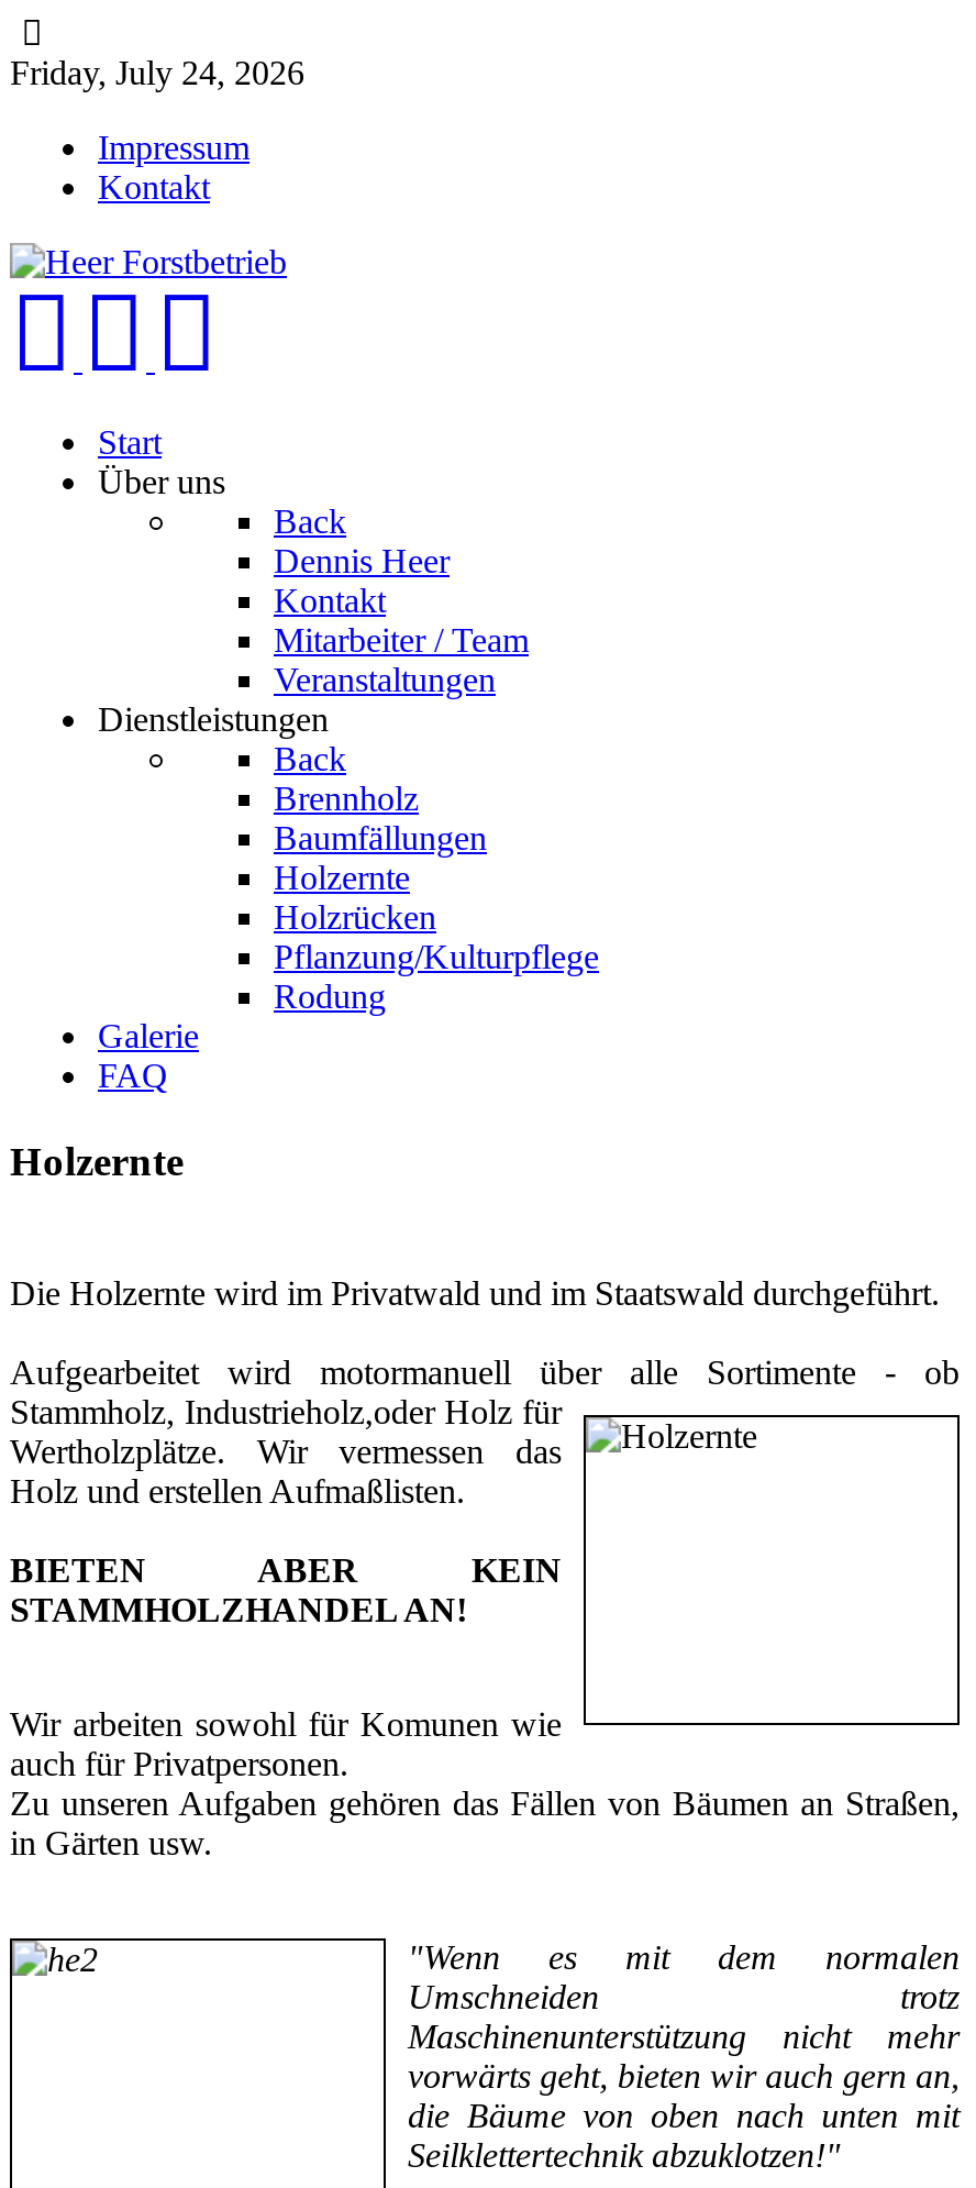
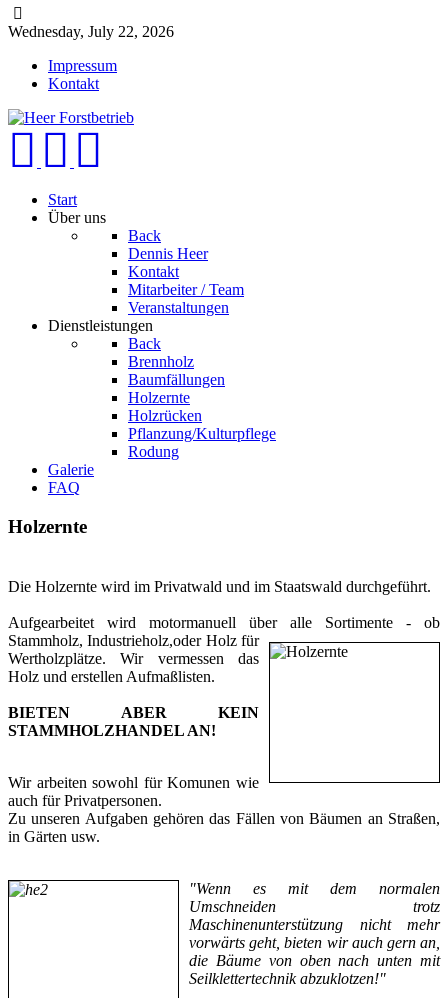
[10,54,304,91] Friday, July 24, 2026 -> [8,23,174,40] Wednesday, July 22, 2026

